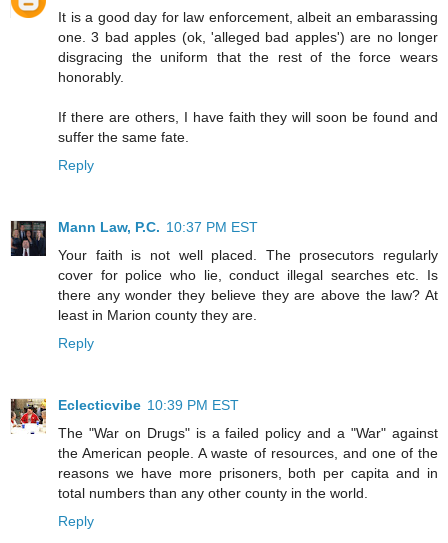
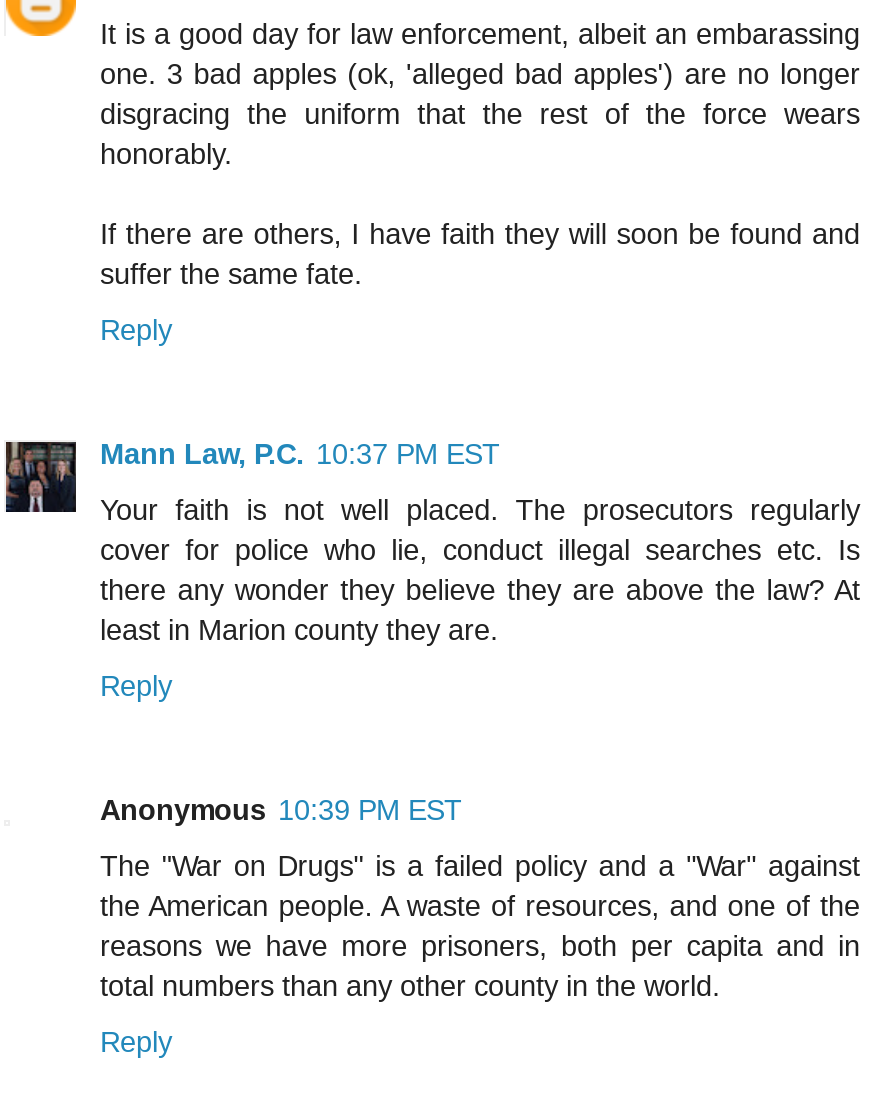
[10,398,47,435] [image] -> none
[58,397,239,413] Eclecticvibe 10:39 PM EST -> [100,795,462,827] Anonymous 10:39 PM EST

